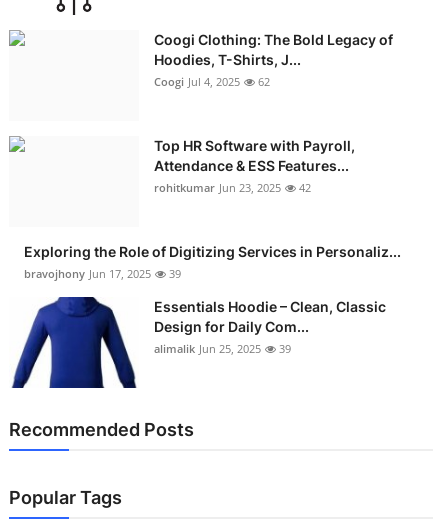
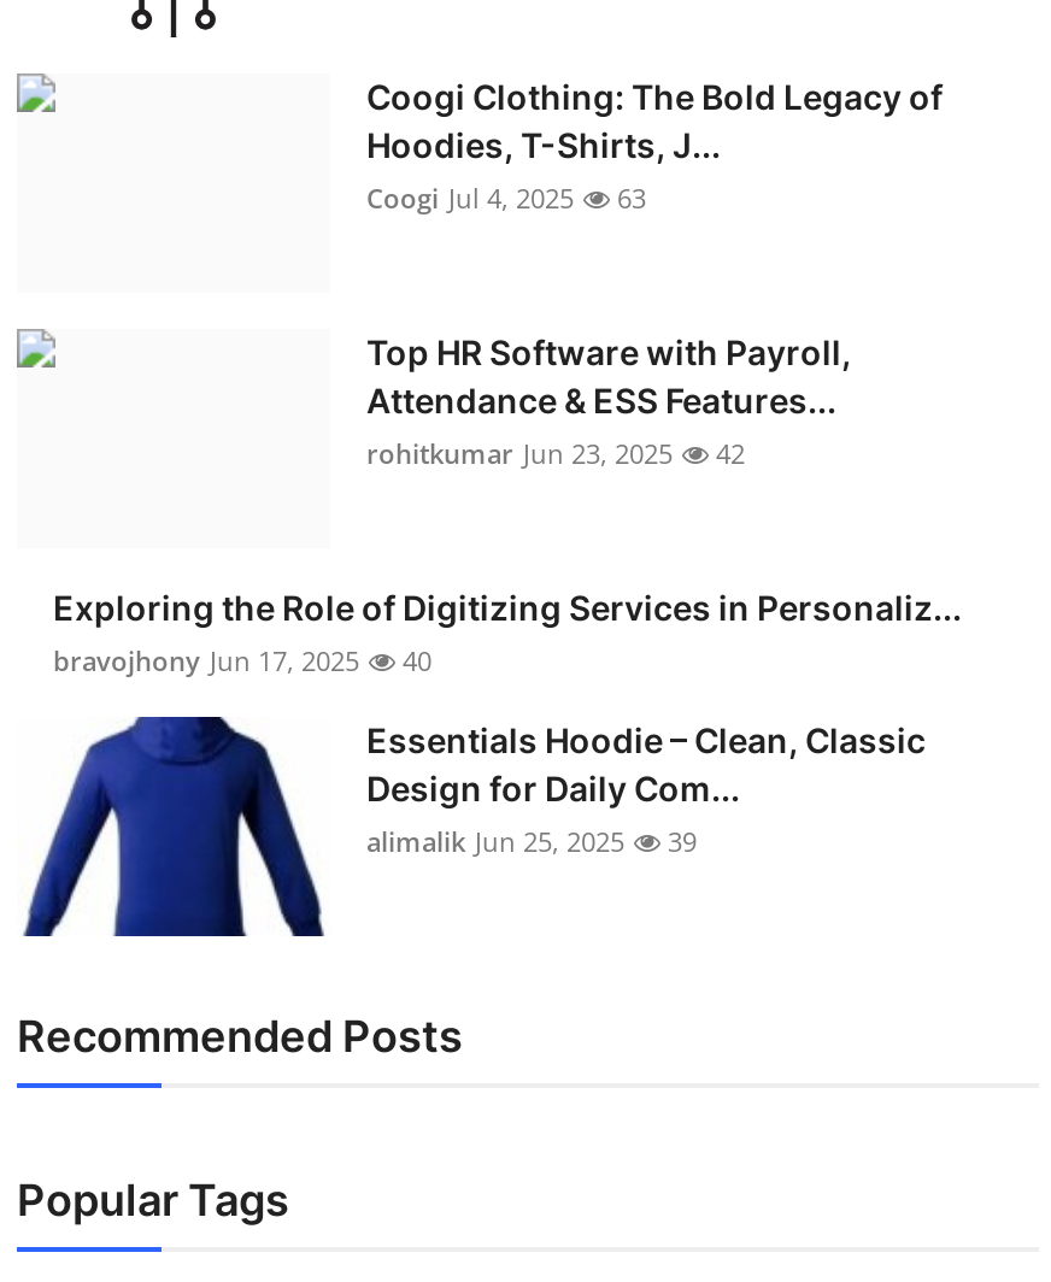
[154,74,270,89] Coogi Jul 4, 2025 62 -> [366,179,646,215] Coogi Jul 4, 2025 63
[24,266,181,281] bravojhony Jun 17, 2025 39 -> [53,642,431,678] bravojhony Jun 17, 2025 40

